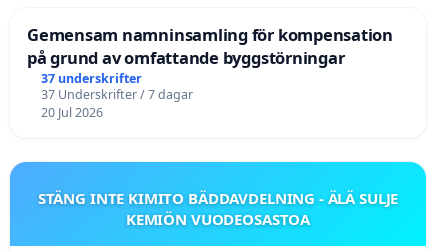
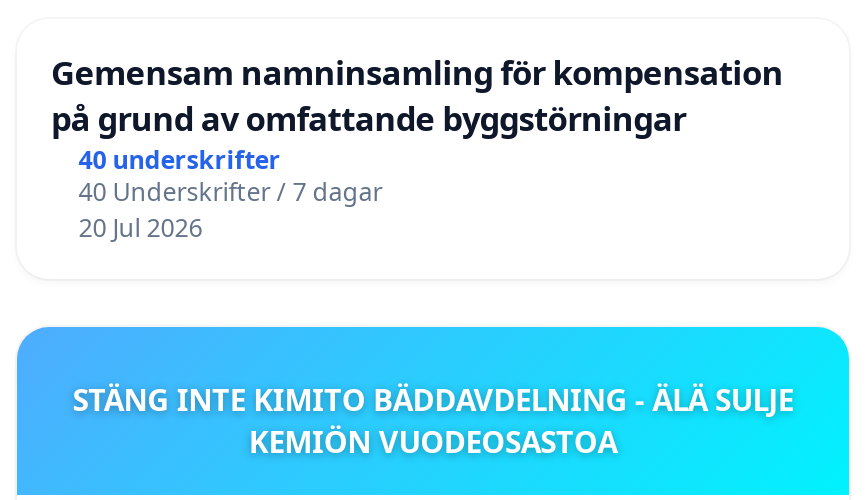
[41,70,142,87] 37 underskrifter -> [79,142,281,176] 40 underskrifter
[41,86,193,103] 37 Underskrifter / 7 dagar -> [79,174,383,208] 40 Underskrifter / 7 dagar

